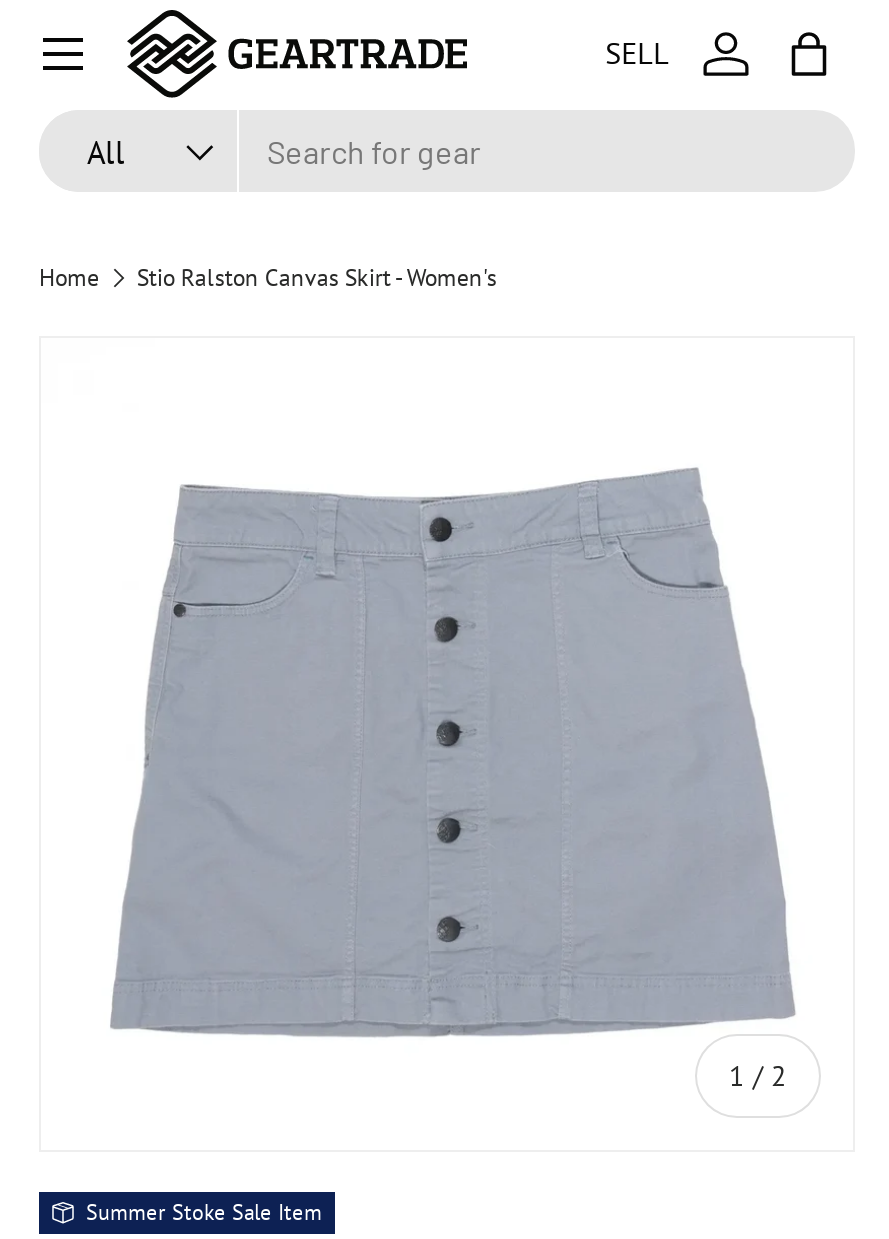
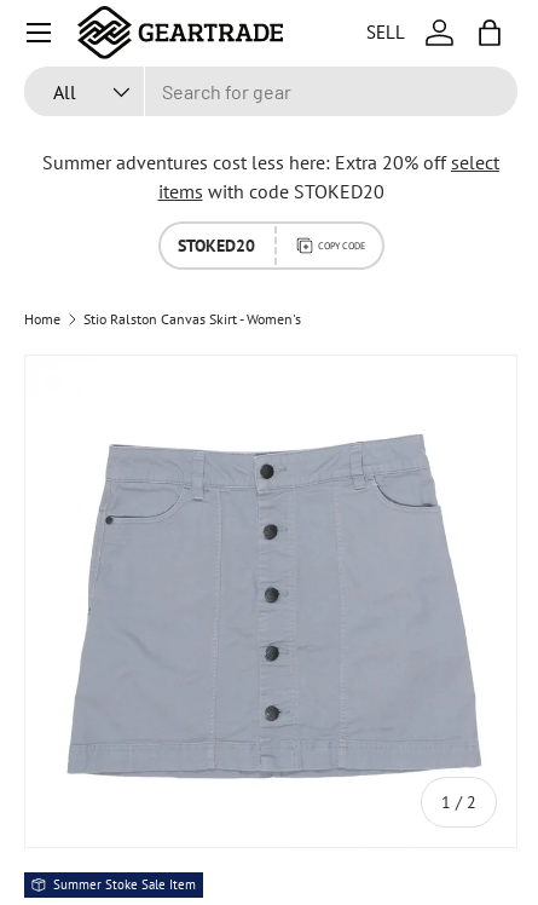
none -> [42,150,499,256] Summer adventures cost less here: Extra 20% off select | items with code STOKED20 | STOKED20 | COPY CODE

